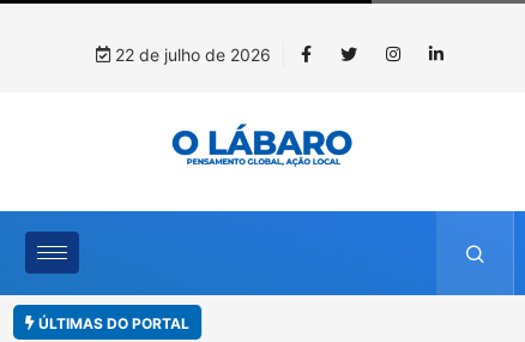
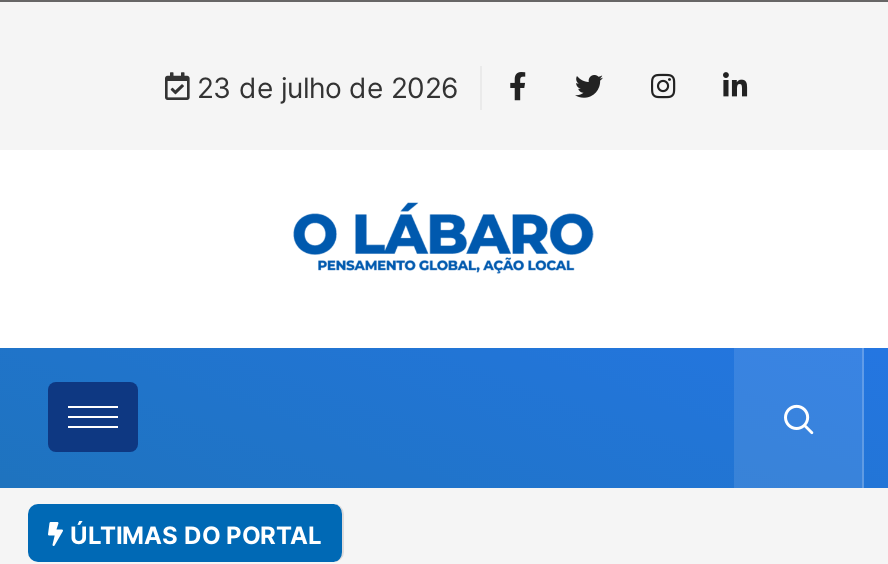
[110,44,271,65] 22 de julho de 2026 -> [189,70,459,104] 23 de julho de 2026

